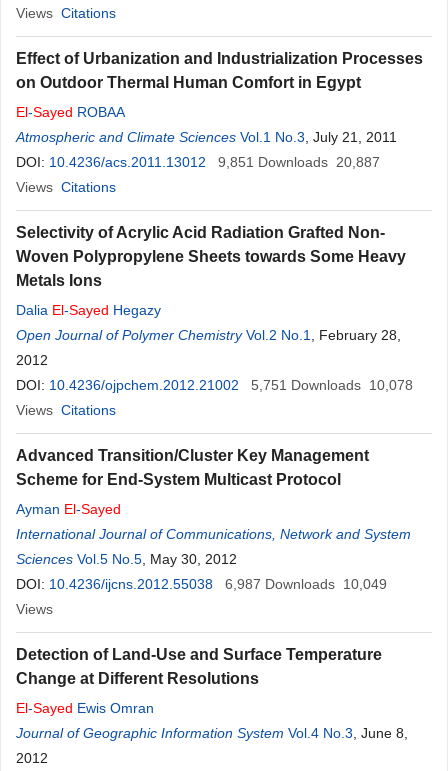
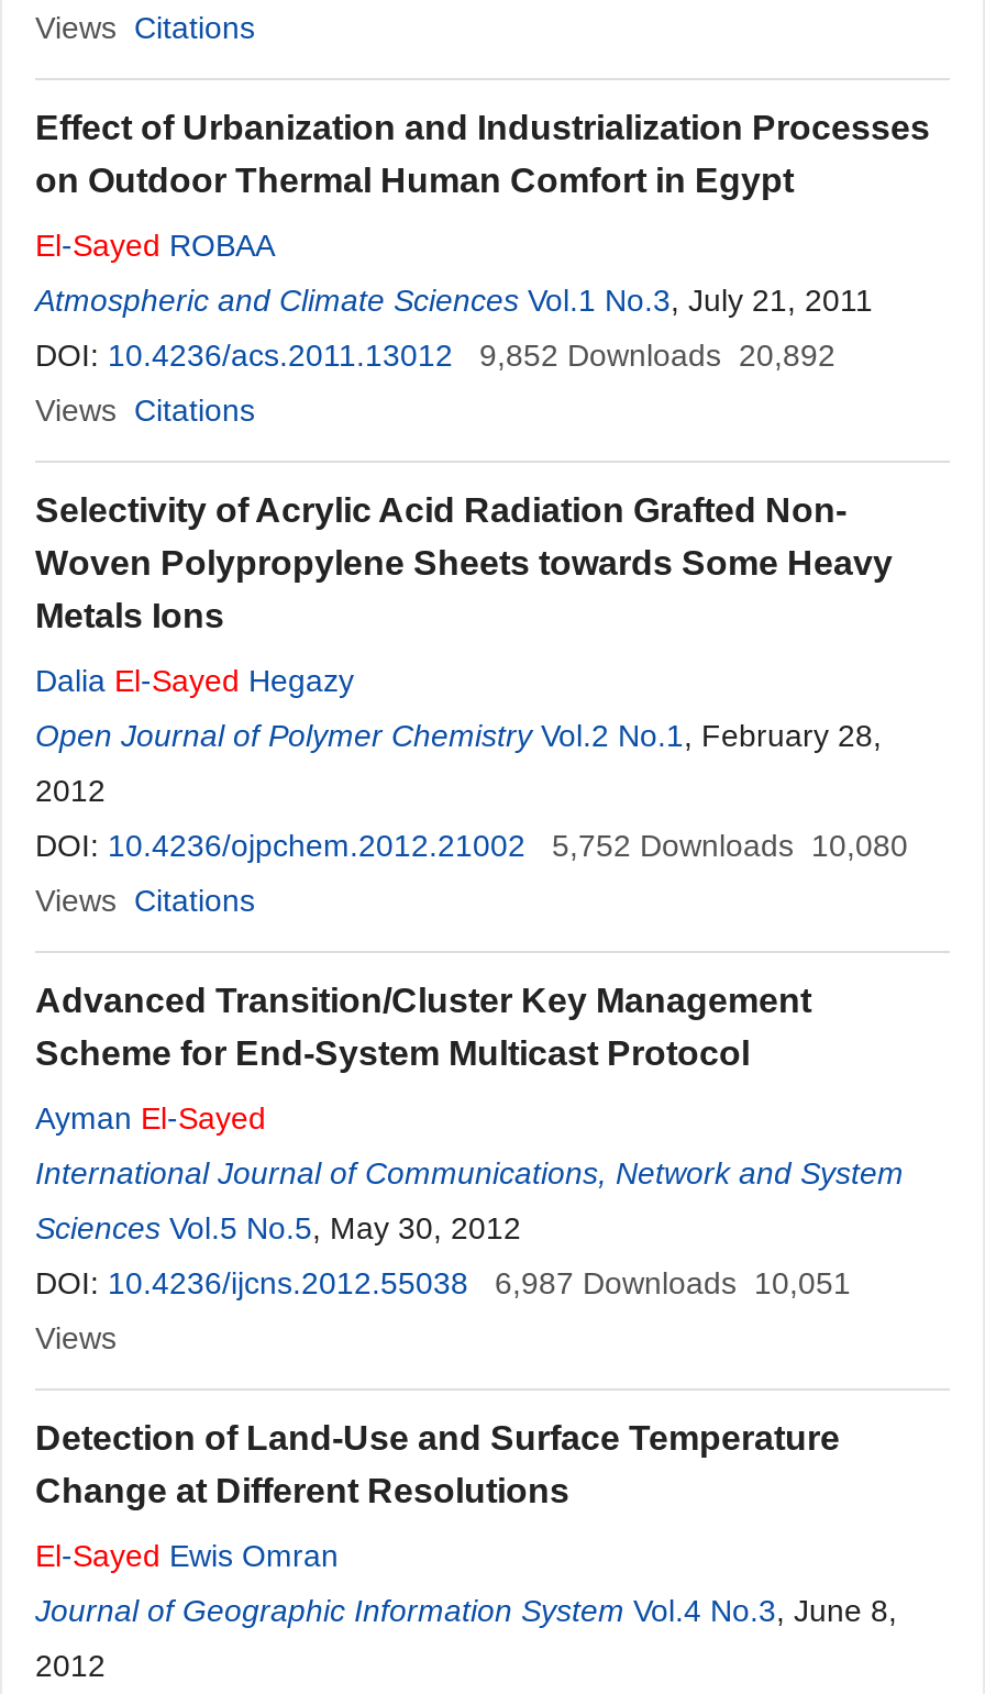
[16,154,380,170] DOI: 10.4236/acs.2011.13012 9,851 Downloads 20,887 -> [35,337,835,373] DOI: 10.4236/acs.2011.13012 9,852 Downloads 20,892
[16,377,413,393] DOI: 10.4236/ojpchem.2012.21002 5,751 Downloads 10,078 -> [35,828,908,863] DOI: 10.4236/ojpchem.2012.21002 5,752 Downloads 10,080
[16,576,387,592] DOI: 10.4236/ijcns.2012.55038 6,987 Downloads 10,049 -> [35,1265,851,1300] DOI: 10.4236/ijcns.2012.55038 6,987 Downloads 10,051

